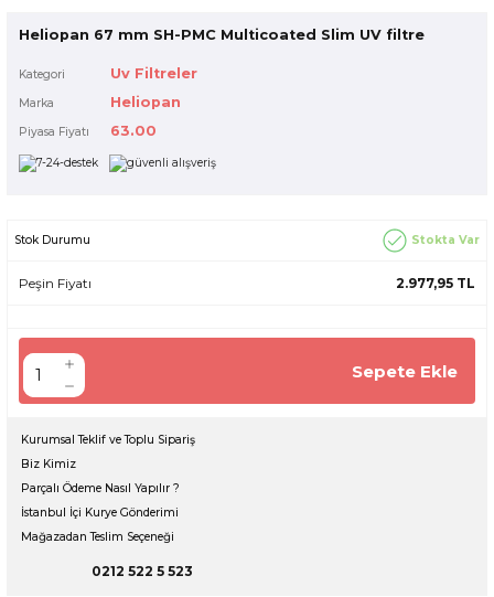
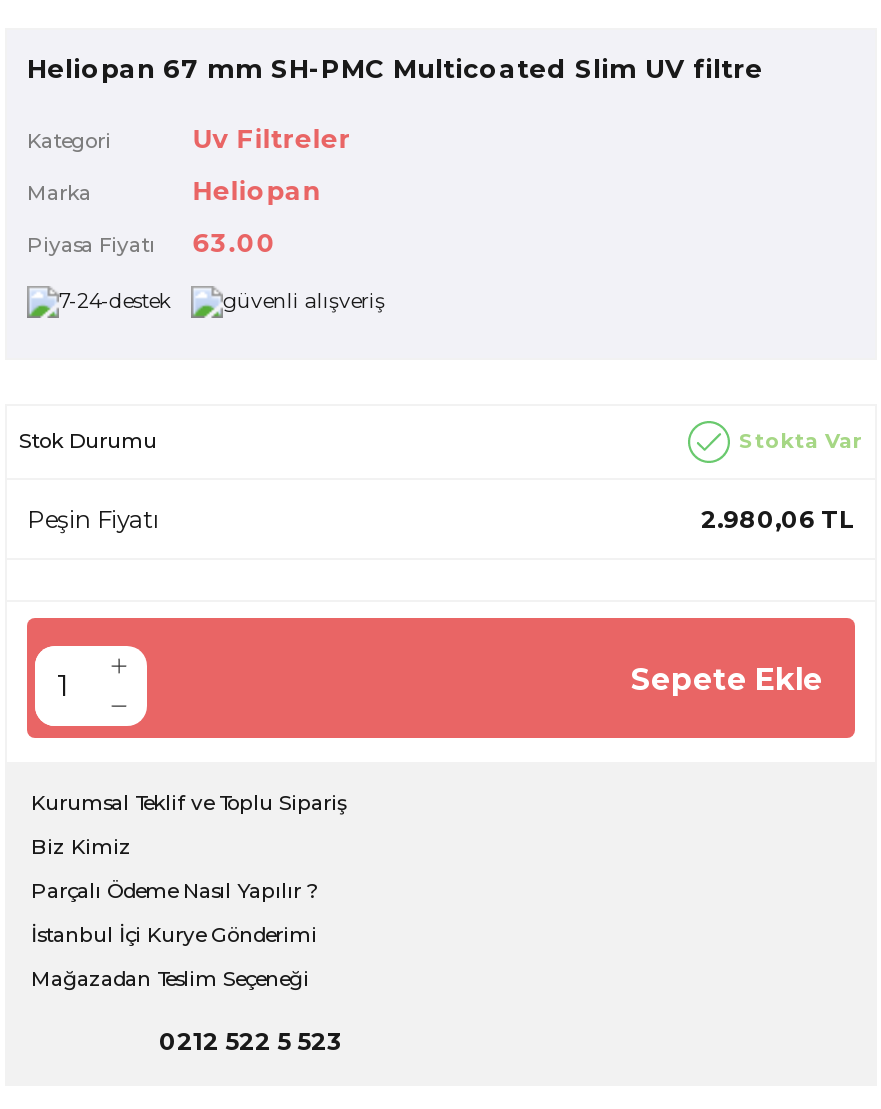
[396,275,475,292] 2.977,95 TL -> [701,505,855,535] 2.980,06 TL

